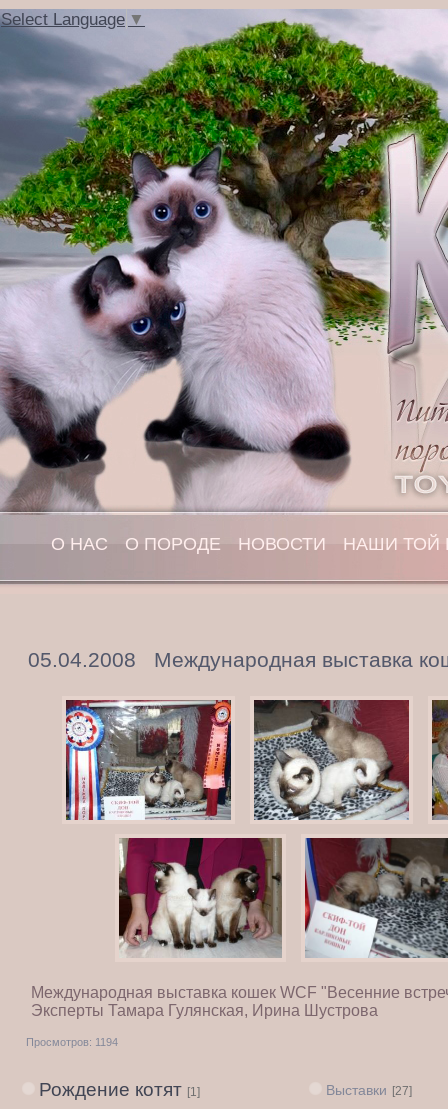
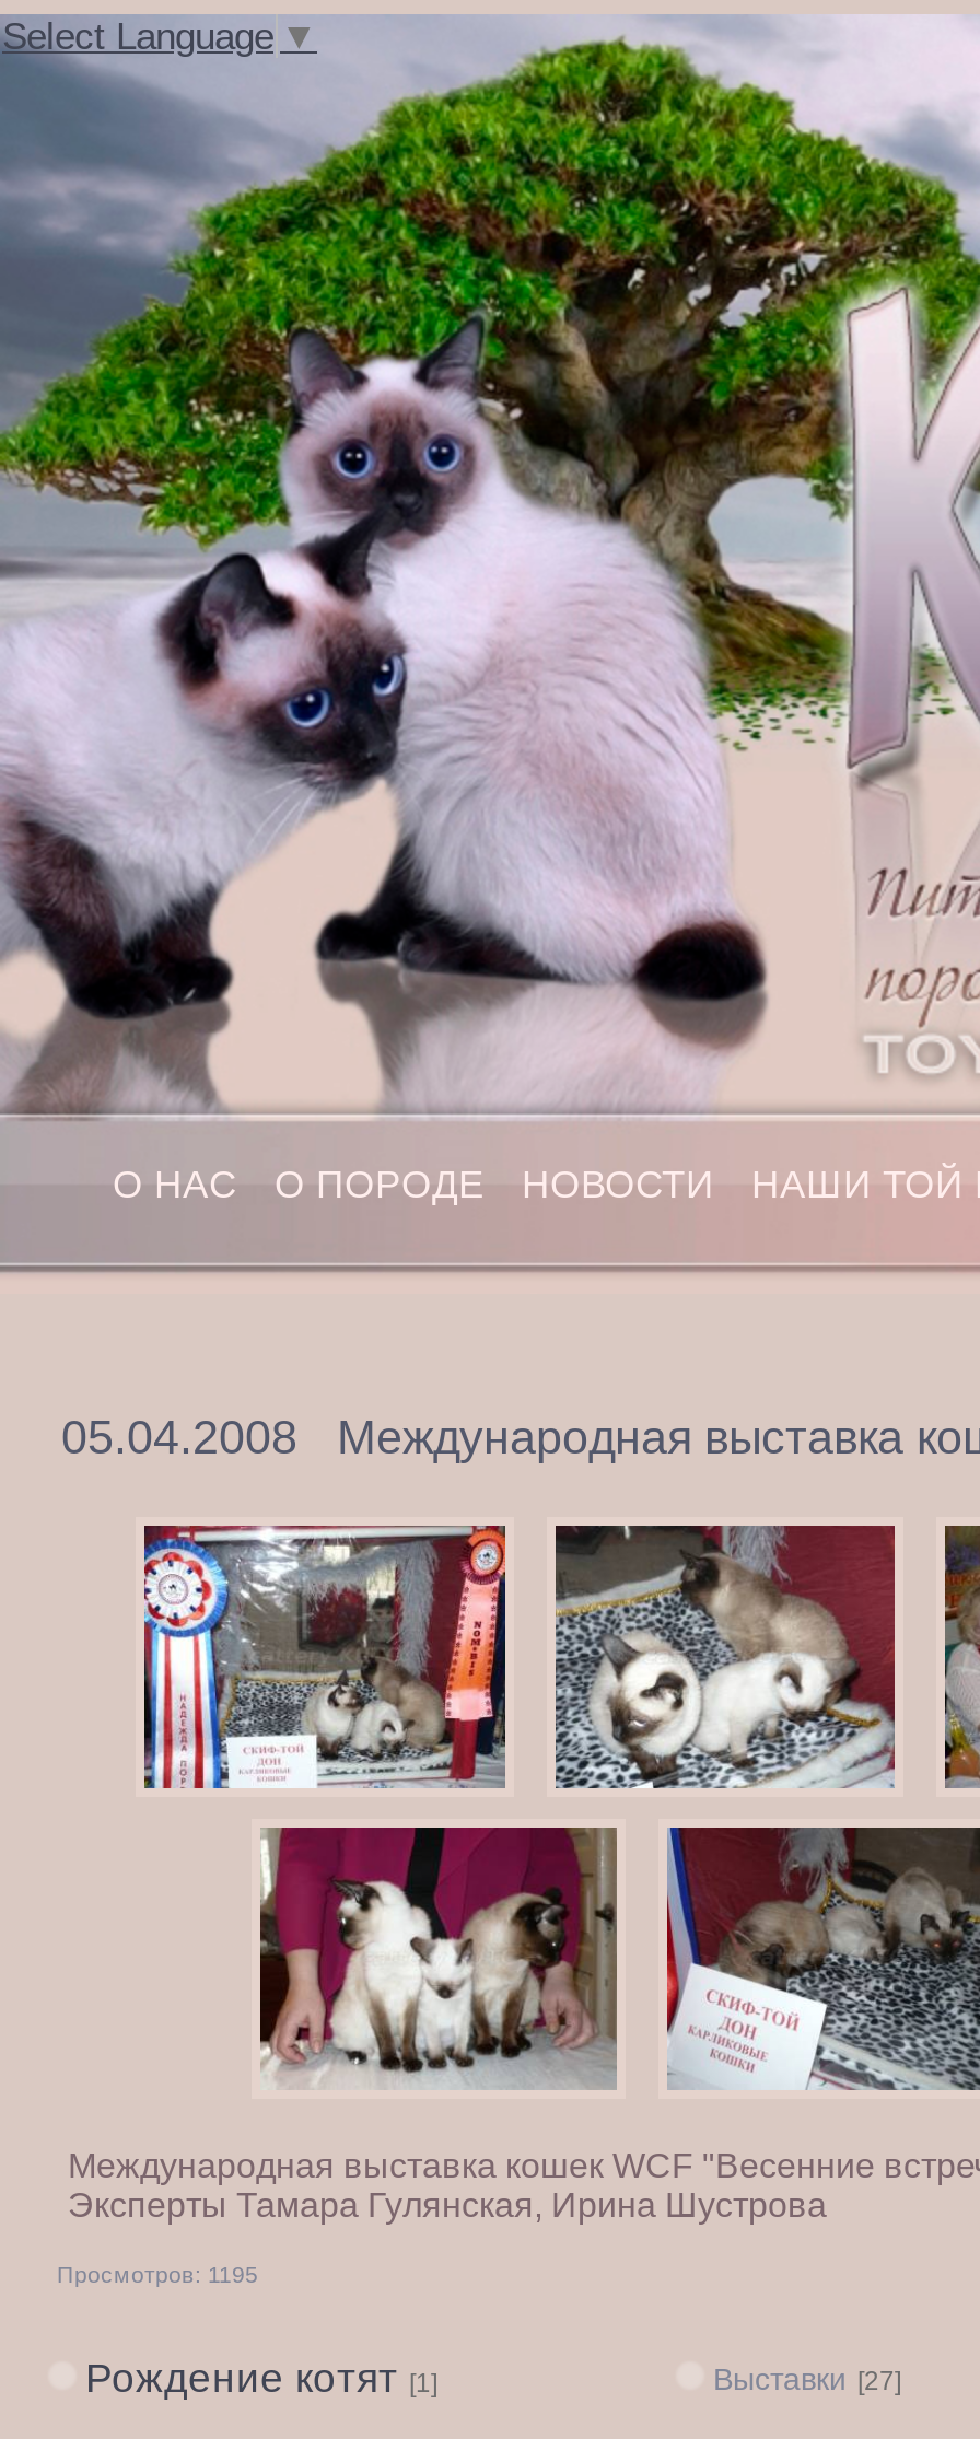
[26,1036,118,1048] Просмотров: 1194 -> [57,2261,258,2287] Просмотров: 1195

